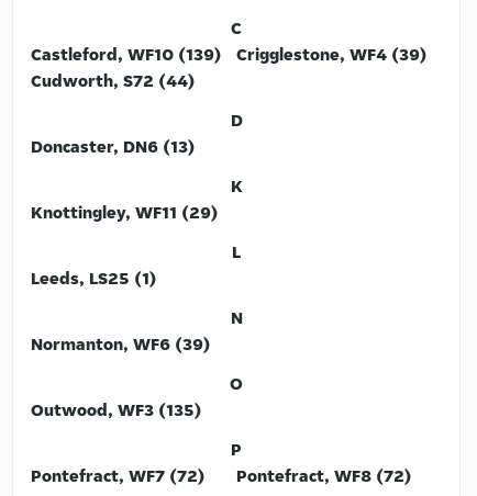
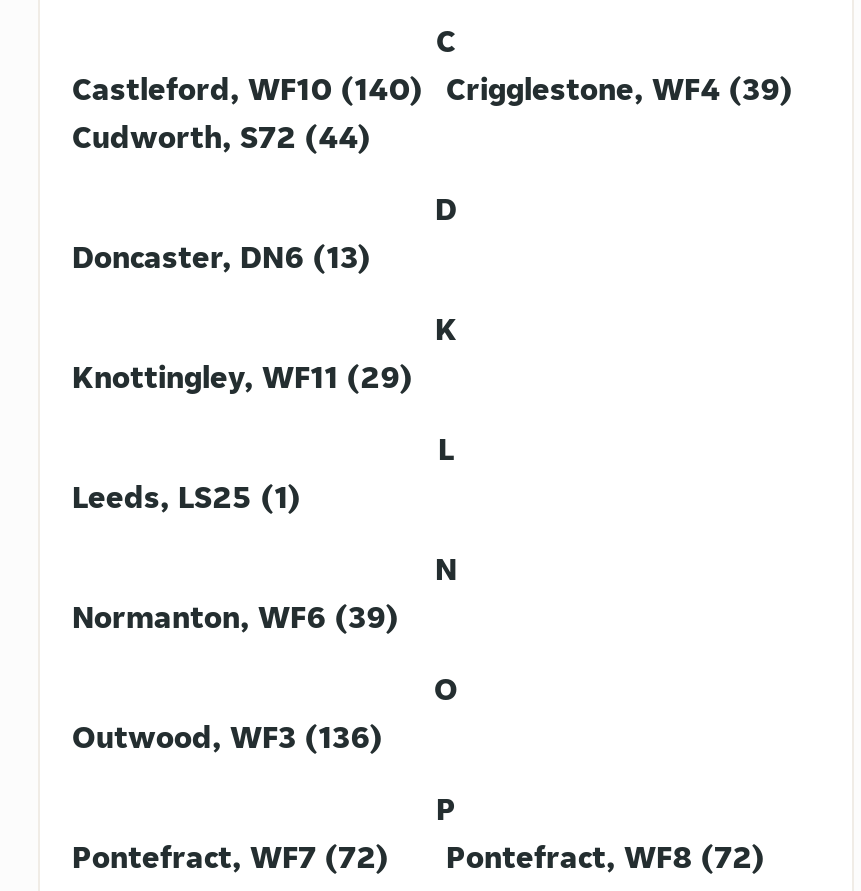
[31,42,428,66] Castleford, WF10 (139) | Crigglestone, WF4 (39) -> [72,67,794,109] Castleford, WF10 (140) Crigglestone, WF4 (39)
[31,398,202,421] Outwood, WF3 (135) -> [72,715,384,757] Outwood, WF3 (136)

